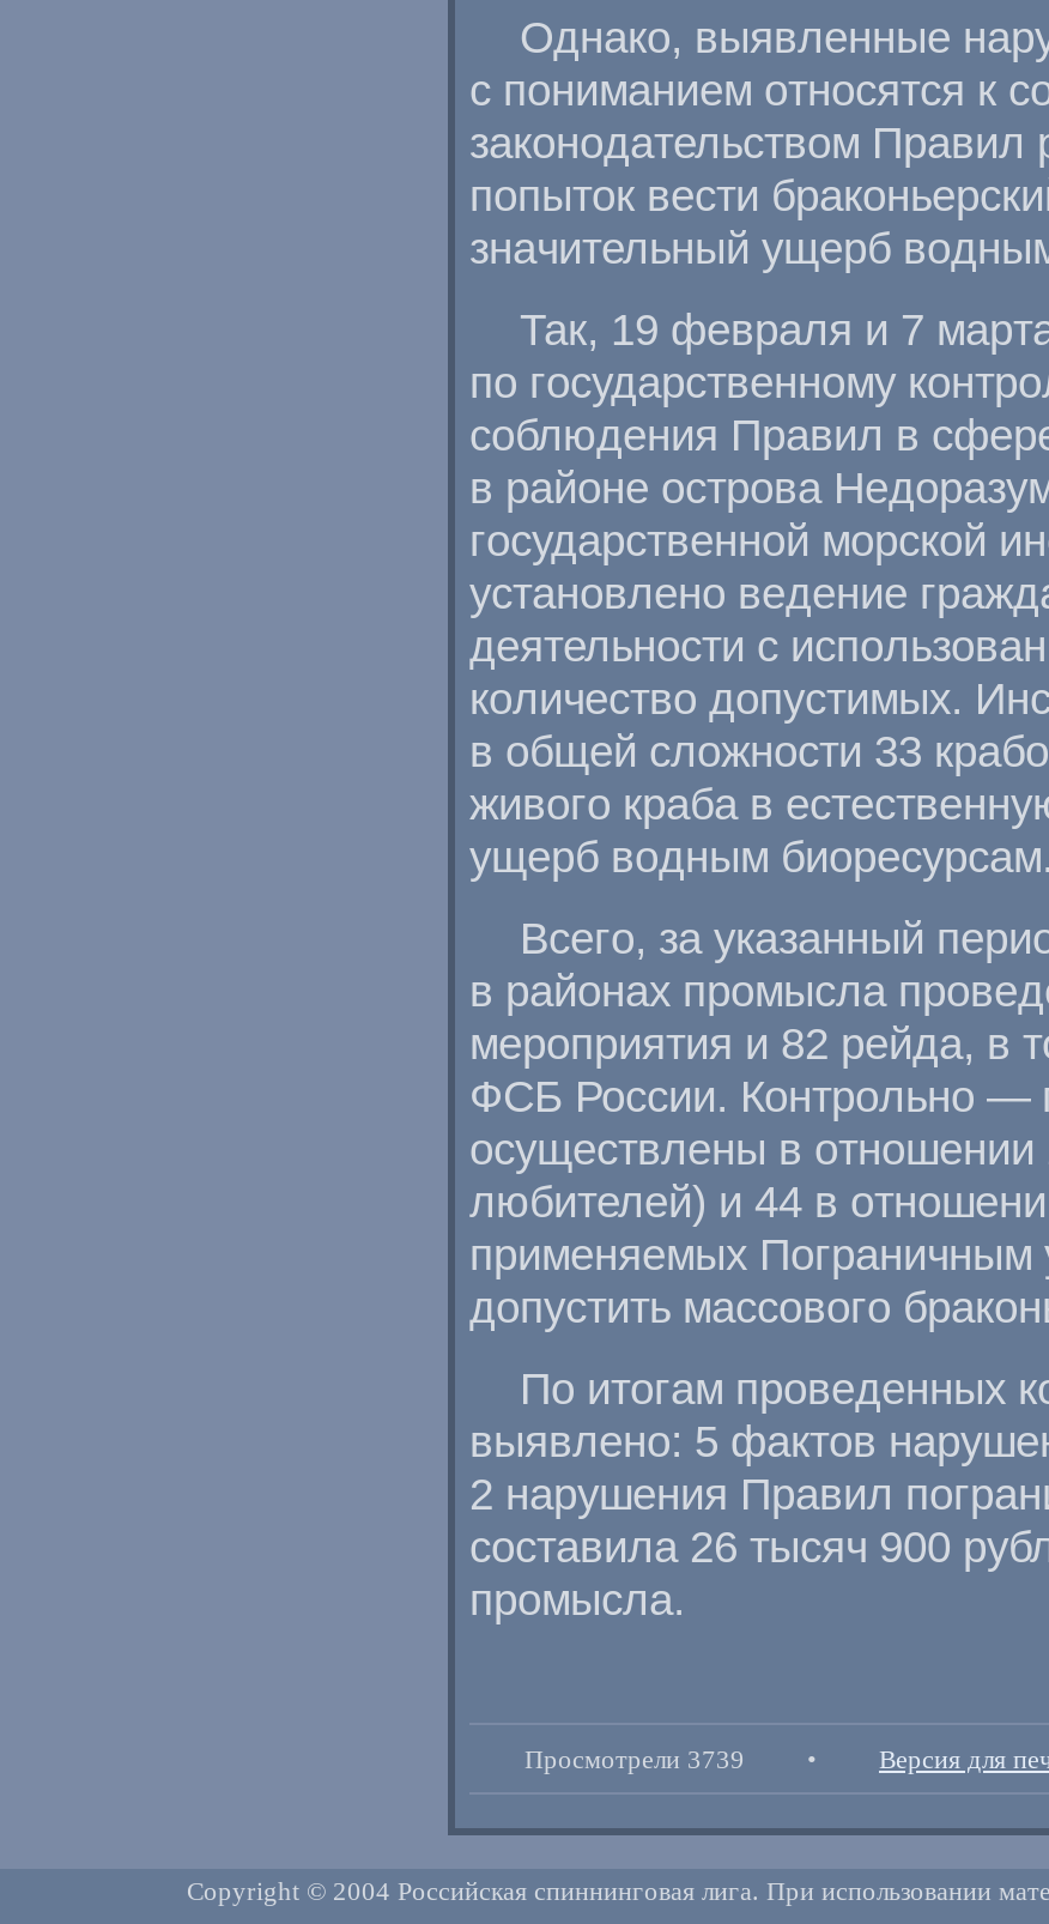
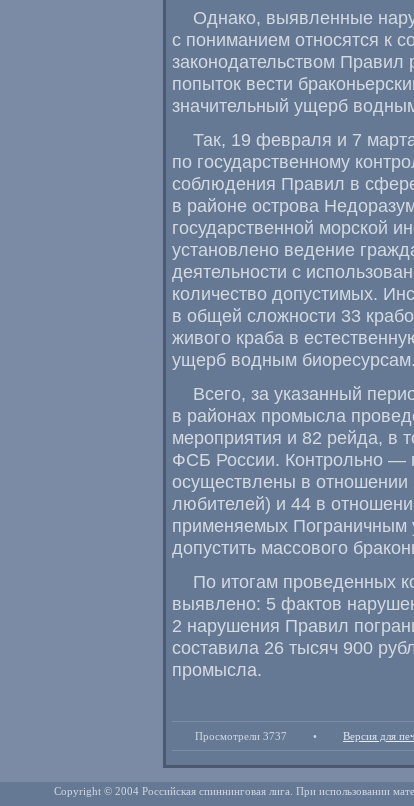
[524,1744,745,1773] Просмотрели 3739 -> [195,730,287,742] Просмотрели 3737

